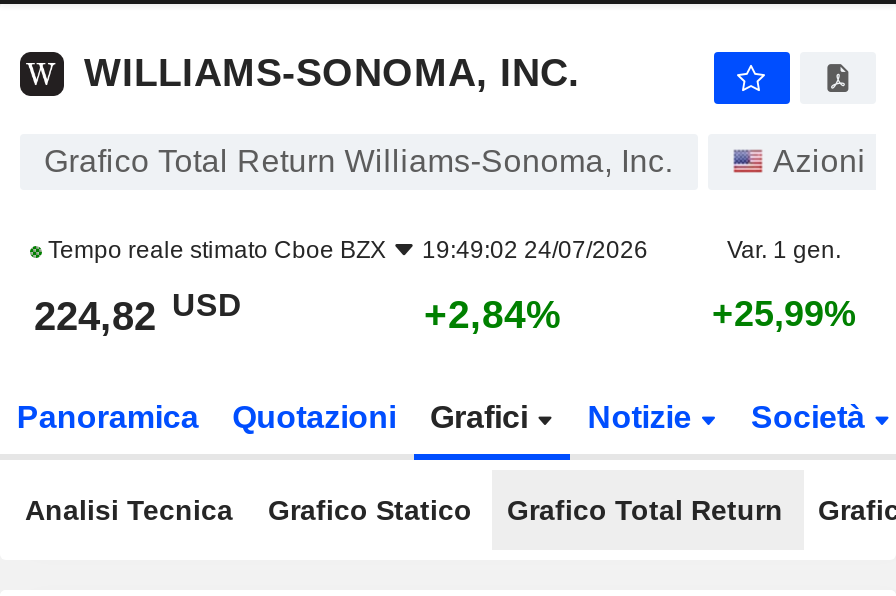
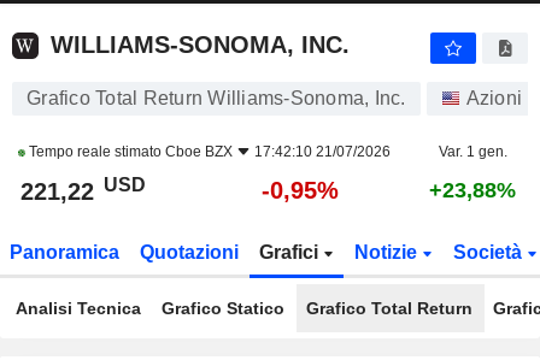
[42,236,648,264] Tempo reale stimato Cboe BZX 19:49:02 24/07/2026 -> [25,143,391,160] Tempo reale stimato Cboe BZX 17:42:10 21/07/2026
[34,287,242,338] 224,82 USD -> [20,174,146,205] 221,22 USD
[424,292,562,336] +2,84% -> [262,177,339,203] -0,95%
[712,294,856,334] +25,99% -> [429,178,516,202] +23,88%

